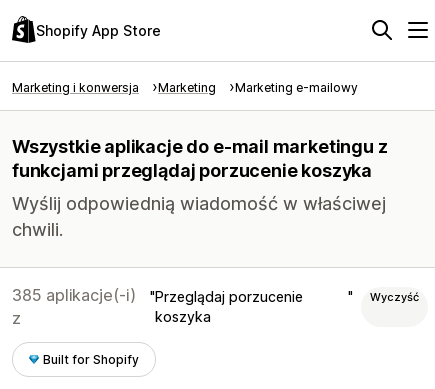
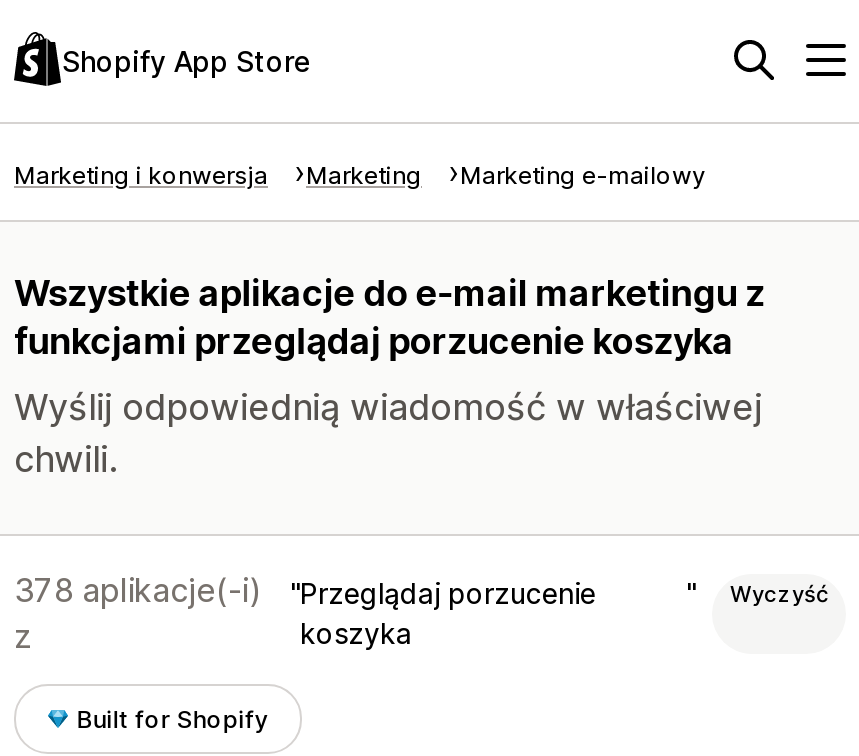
[12,285,303,305] 385 aplikacje(-i) Przeglądaj porzucenie -> [14,570,596,610] 378 aplikacje(-i) Przeglądaj porzucenie

